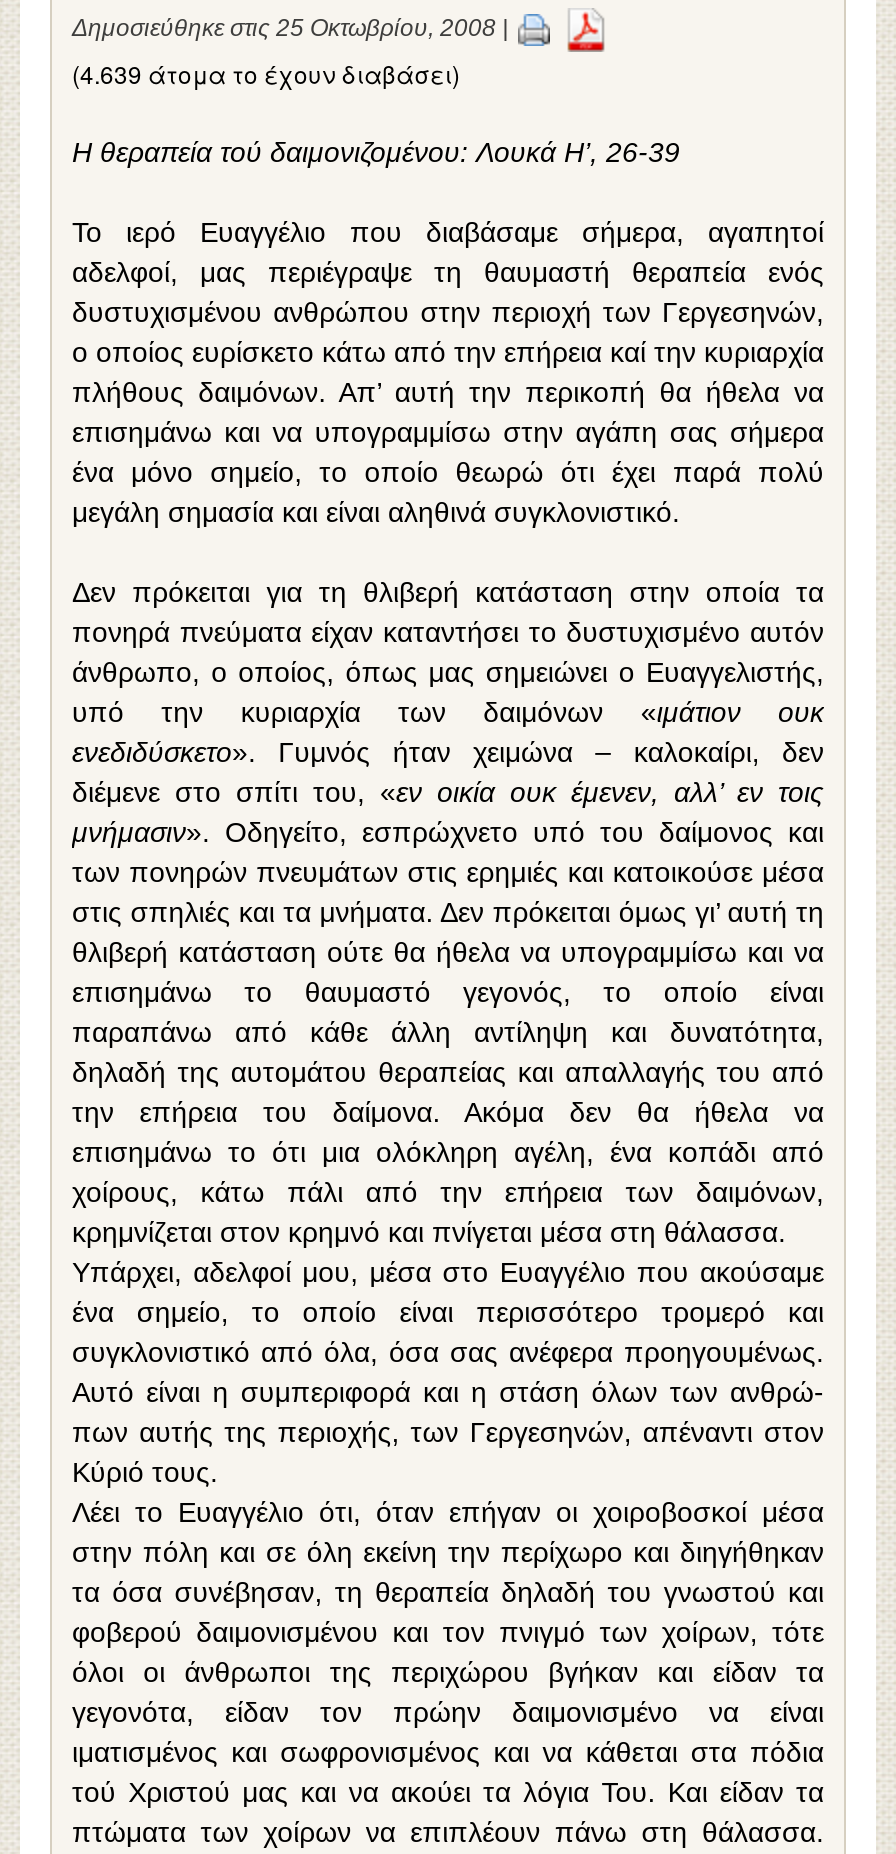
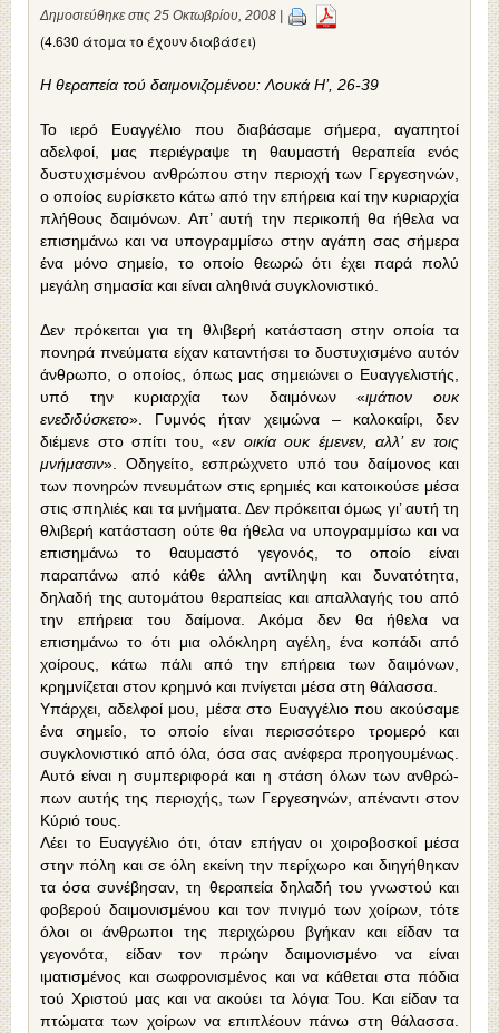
[72,56,460,90] (4.639 άτομα το έχουν διαβάσει) -> [40,31,256,50] (4.630 άτομα το έχουν διαβάσει)

